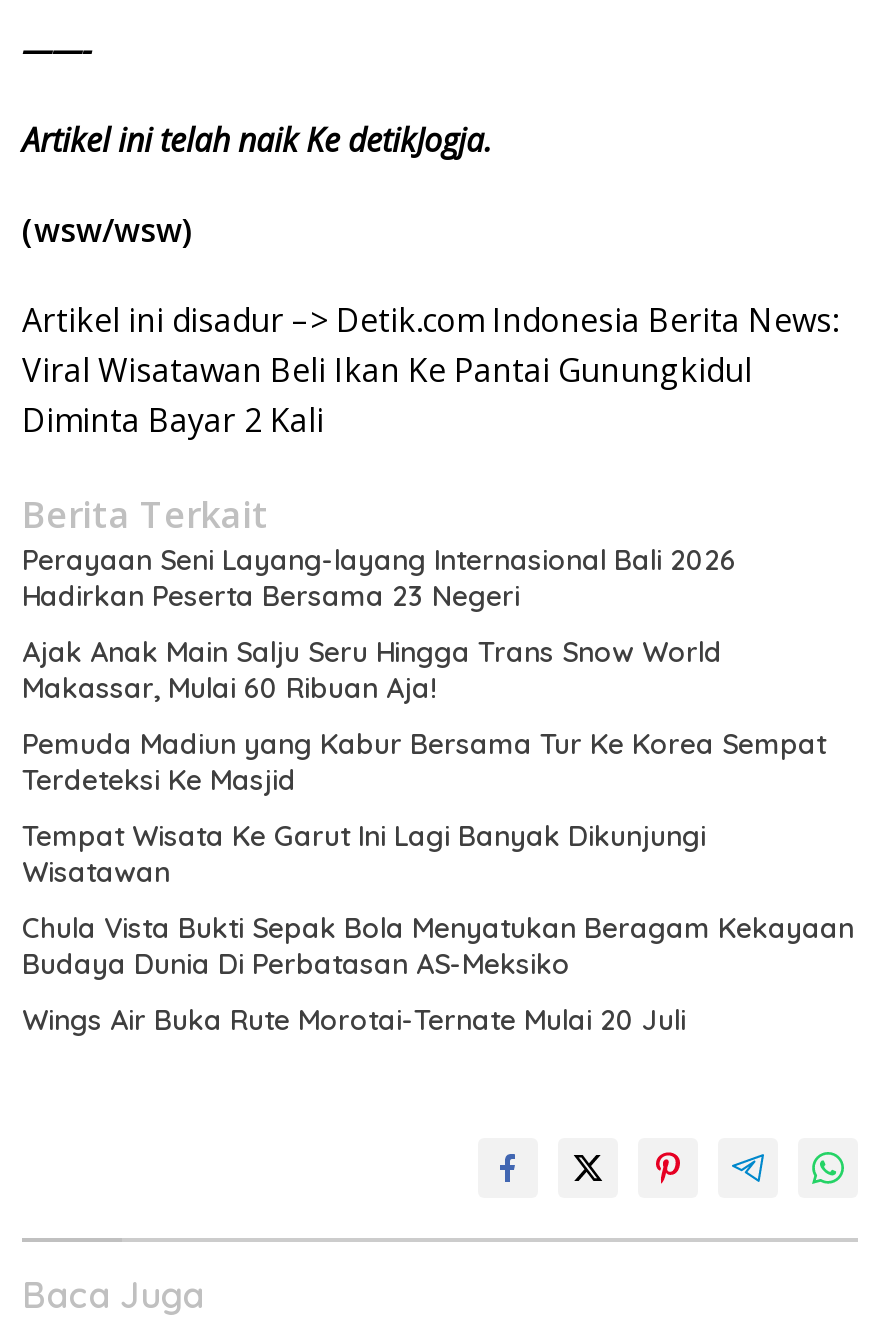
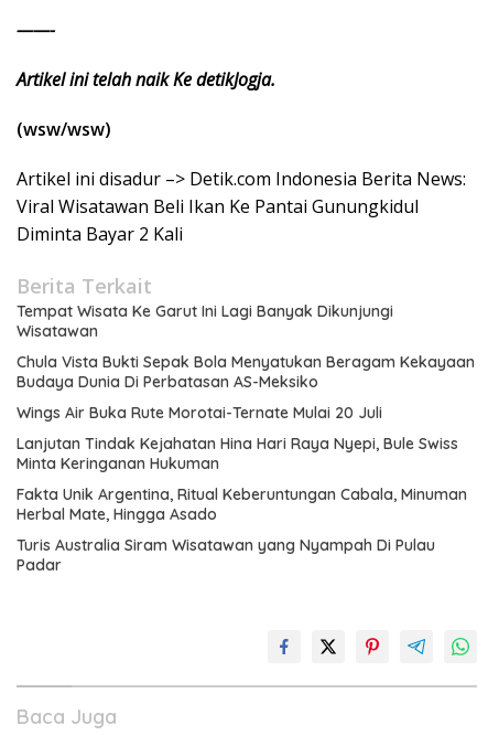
[22,542,826,798] Perayaan Seni Layang-layang Internasional Bali 2026 | Hadirkan Peserta Bersama 23 Negeri | Ajak Anak Main Salju Seru Hingga Trans Snow World | Makassar, Mulai 60 Ribuan Aja! | Pemuda Madiun yang Kabur Bersama Tur Ke Korea Sempat | Terdeteksi Ke Masjid -> none
moved [22,818,854,1038] -> [17,301,475,423]: Tempat Wisata Ke Garut Ini Lagi Banyak Dikunjungi | Wisatawan | Chula Vista Bukti Sepak Bola Menyatukan Beragam Kekayaan | Budaya Dunia Di Perbatasan AS-Meksiko | Wings Air Buka Rute Morotai-Ternate Mulai 20 Juli
none -> [17,434,467,575] Lanjutan Tindak Kejahatan Hina Hari Raya Nyepi, Bule Swiss | Minta Keringanan Hukuman | Fakta Unik Argentina, Ritual Keberuntungan Cabala, Minuman | Herbal Mate, Hingga Asado | Turis Australia Siram Wisatawan yang Nyampah Di Pulau | Padar

